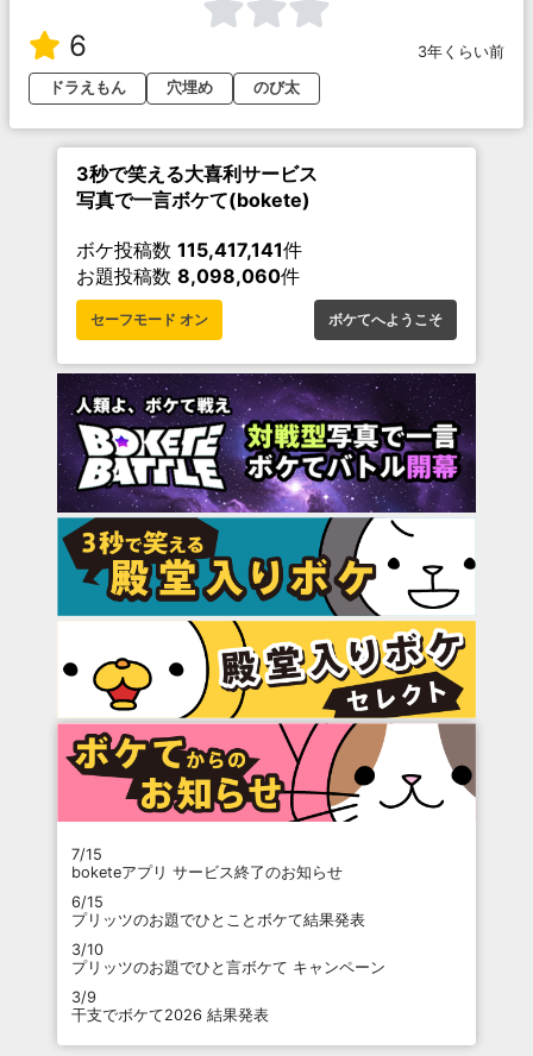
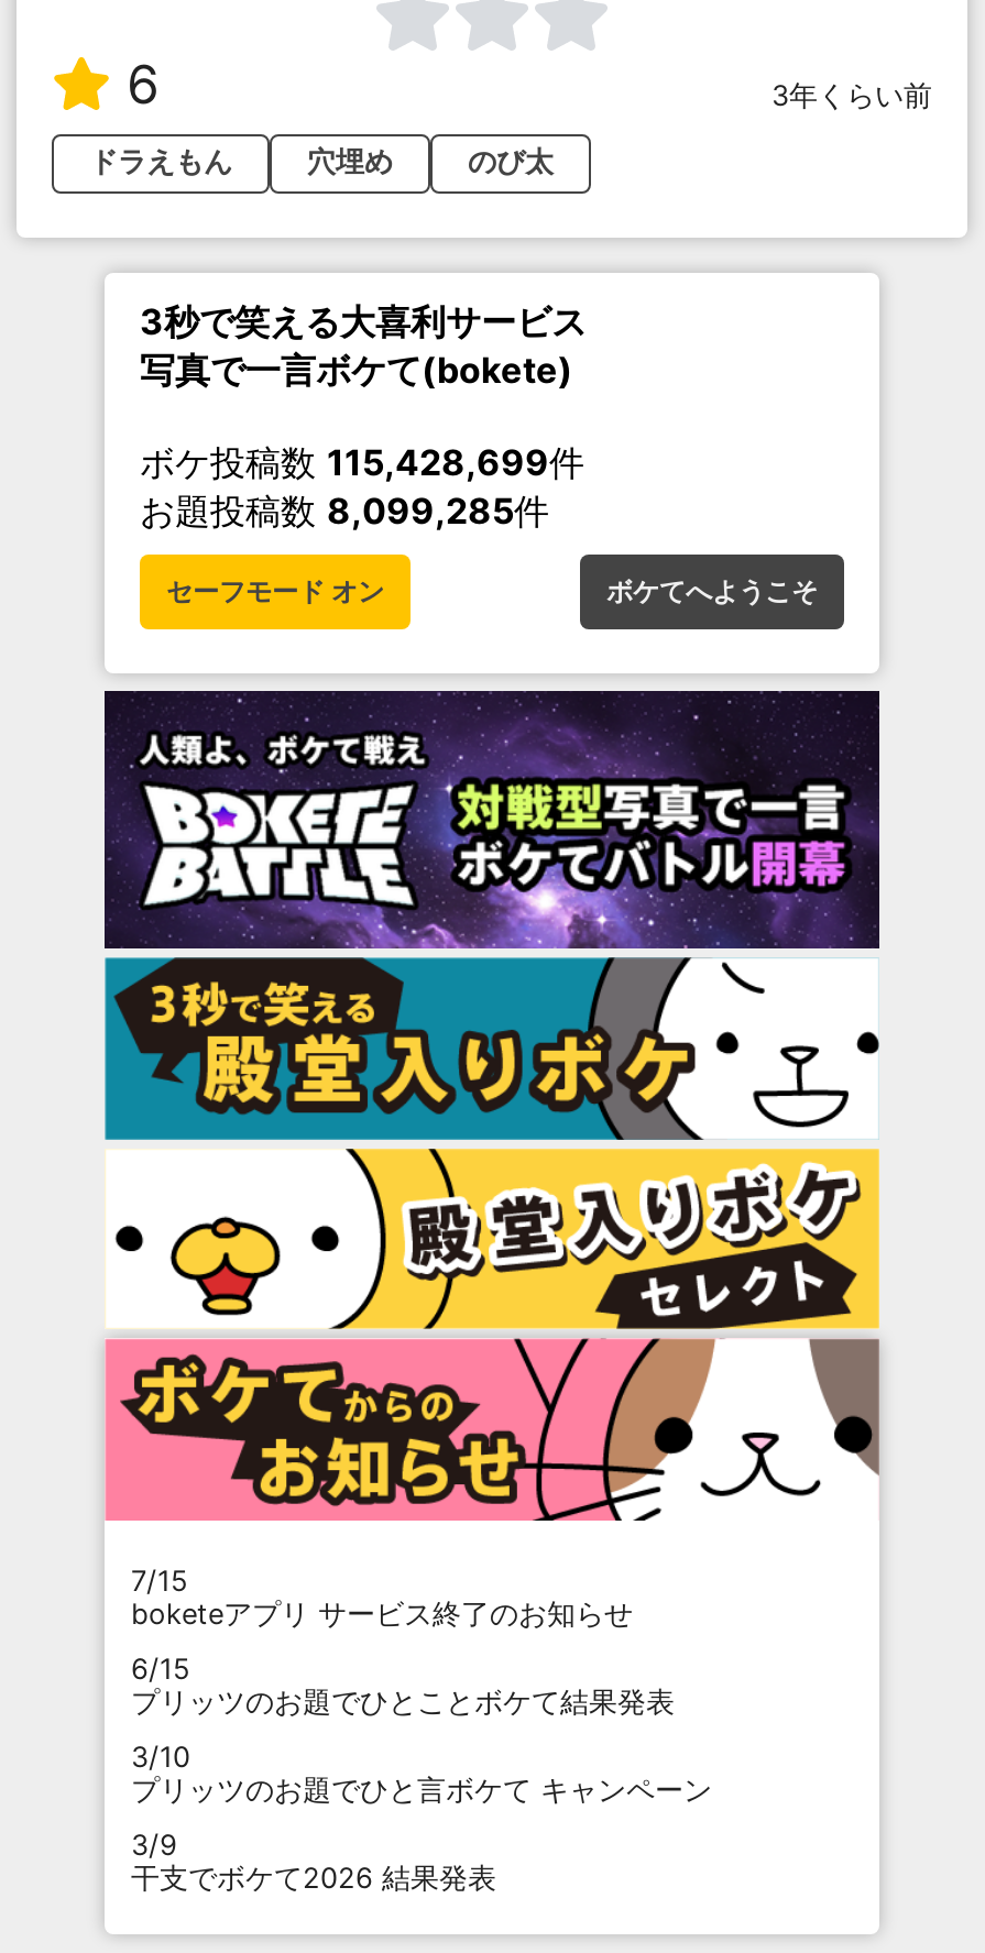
[76,238,302,261] ボケ投稿数115,417,141件 -> [140,440,584,484] ボケ投稿数115,428,699件
[76,264,300,288] お題投稿数8,098,060件 -> [140,488,549,532] お題投稿数8,099,285件

